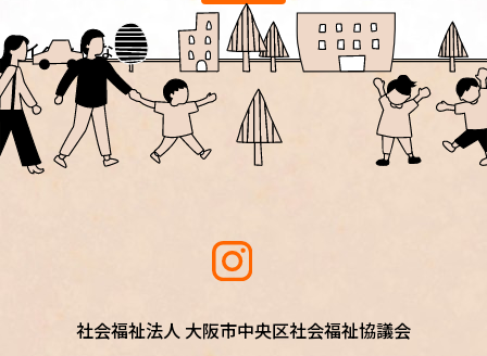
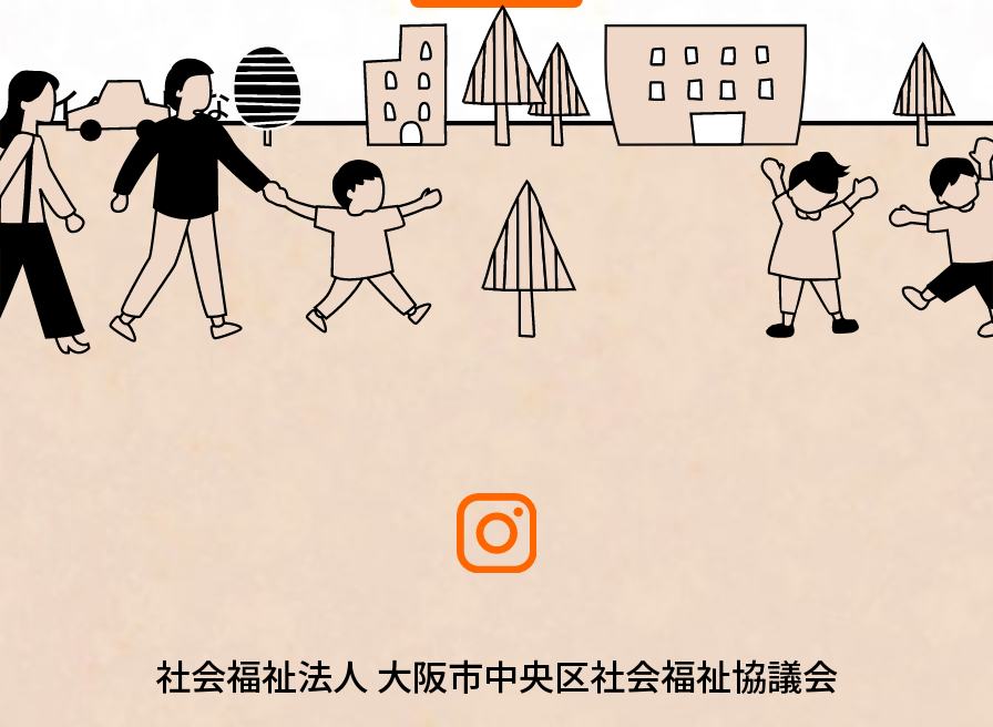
[211,240,263,282] [image] -> [432,490,539,576] [image]

